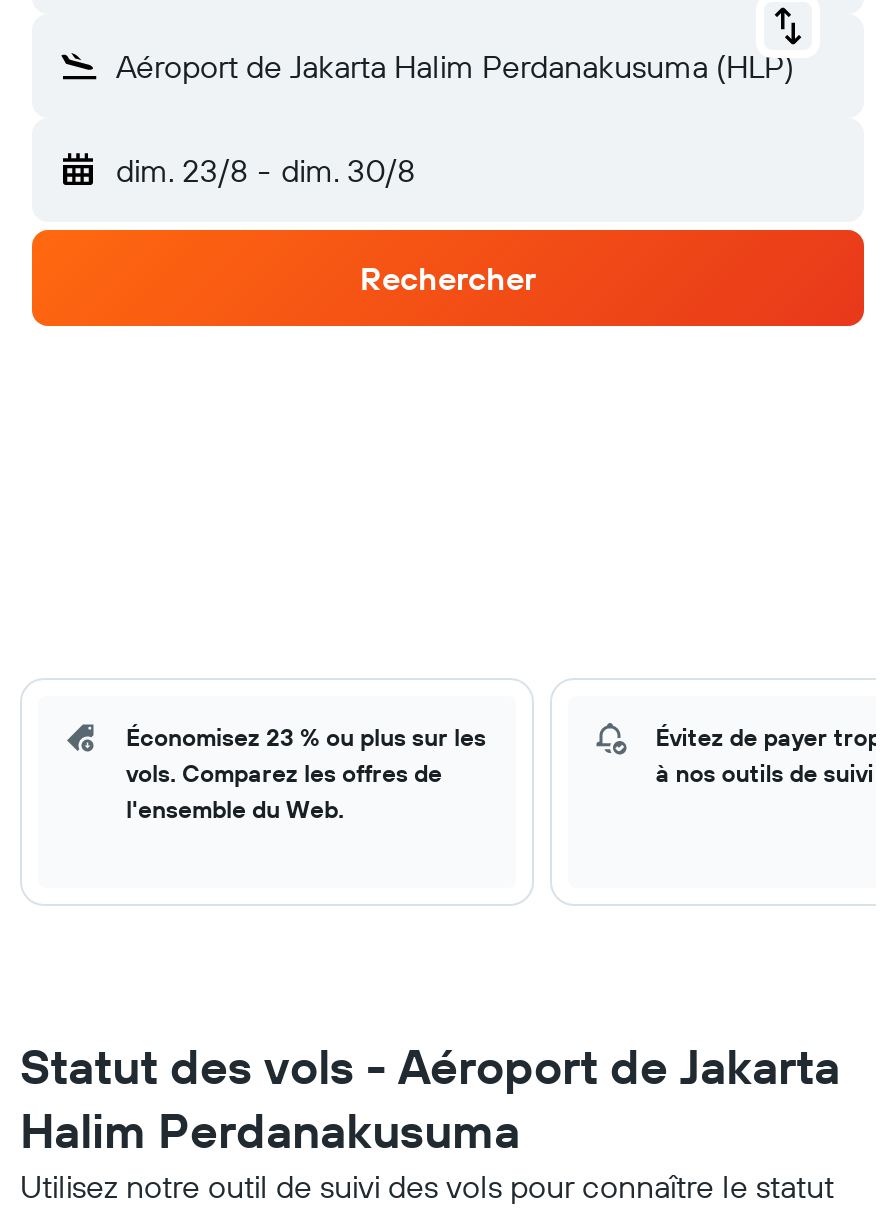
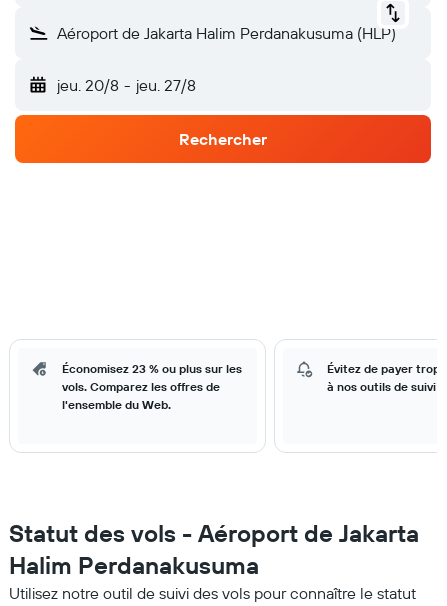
[116,150,415,190] dim. 23/8 - dim. 30/8 -> [57,75,196,95] jeu. 20/8 - jeu. 27/8

